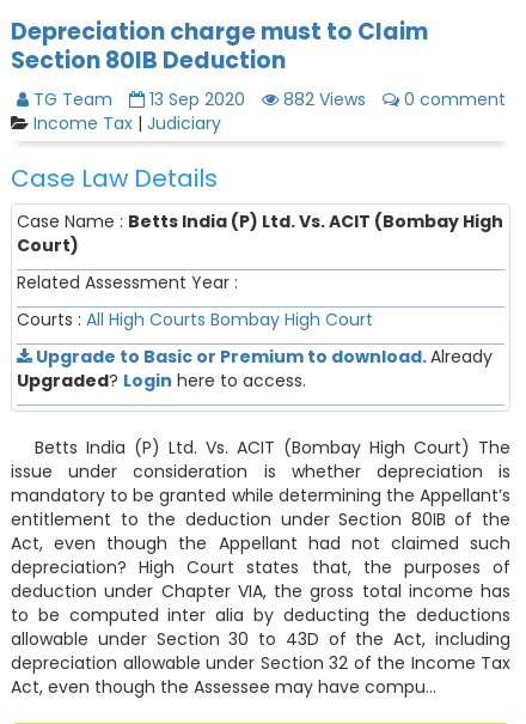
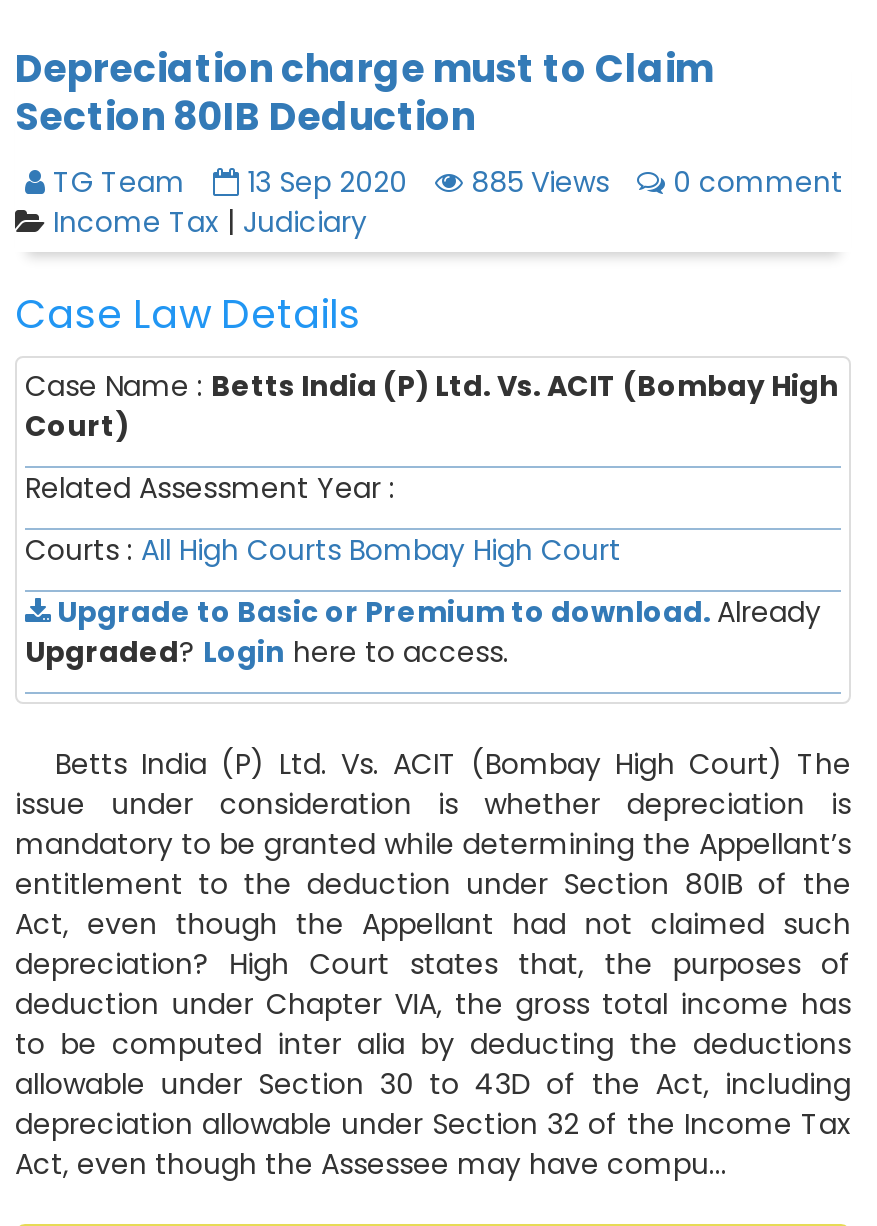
[29,87,506,111] TG Team 13 Sep 2020 882 Views 0 comment -> [45,162,843,202] TG Team 13 Sep 2020 885 Views 0 comment

